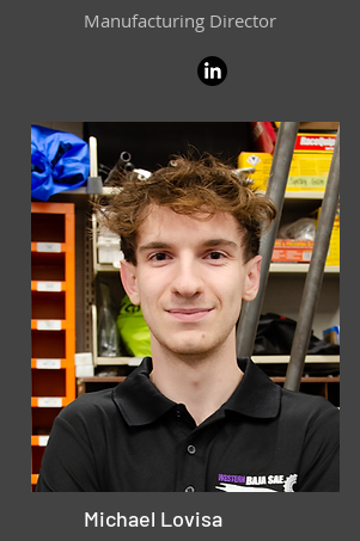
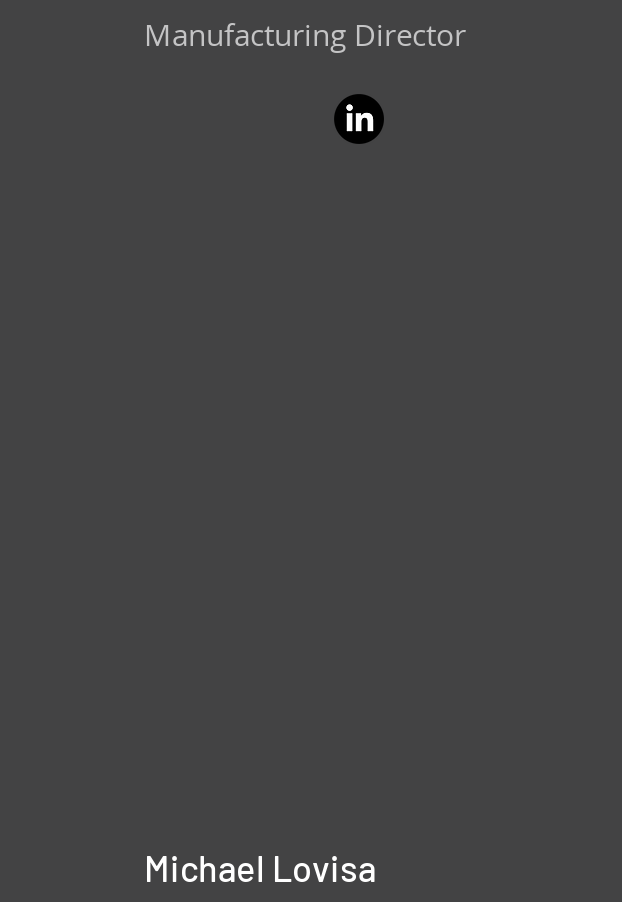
[30,121,341,493] [image] -> none

